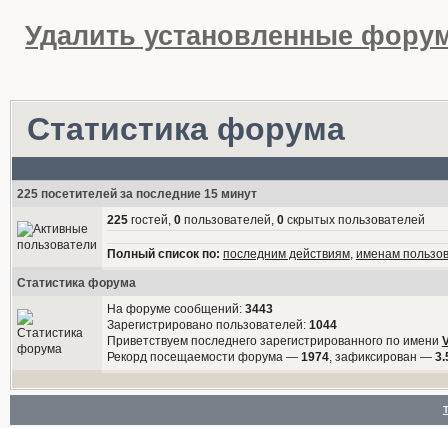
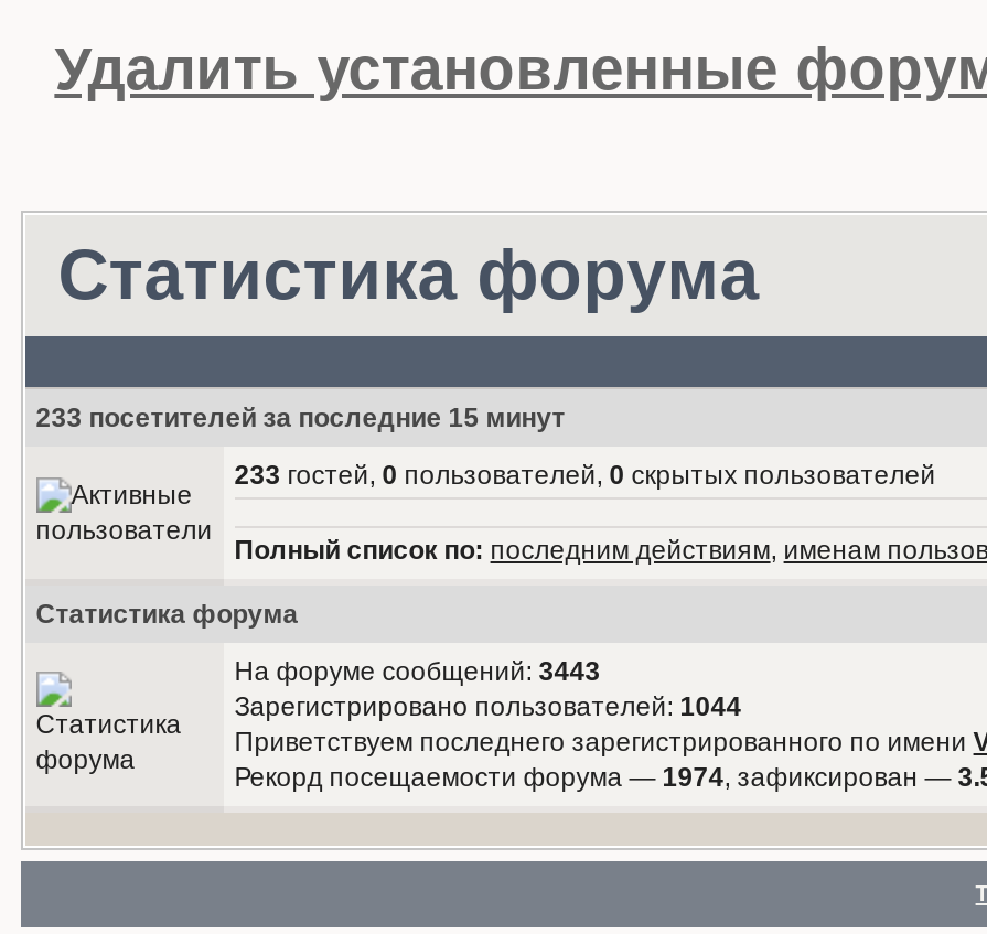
[17,187,257,201] 225 посетителей за последние 15 минут -> [36,402,565,433] 233 посетителей за последние 15 минут
[107,213,425,227] 225 гостей, 0 пользователей, 0 скрытых пользователей -> [234,459,936,490] 233 гостей, 0 пользователей, 0 скрытых пользователей

